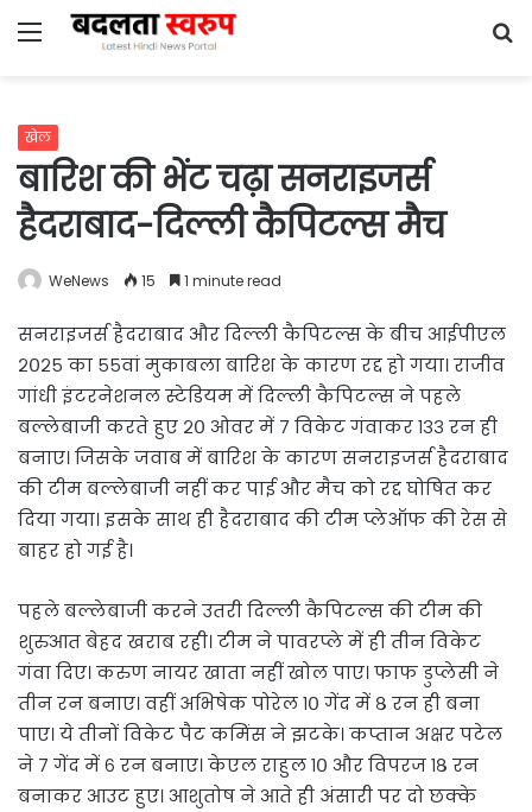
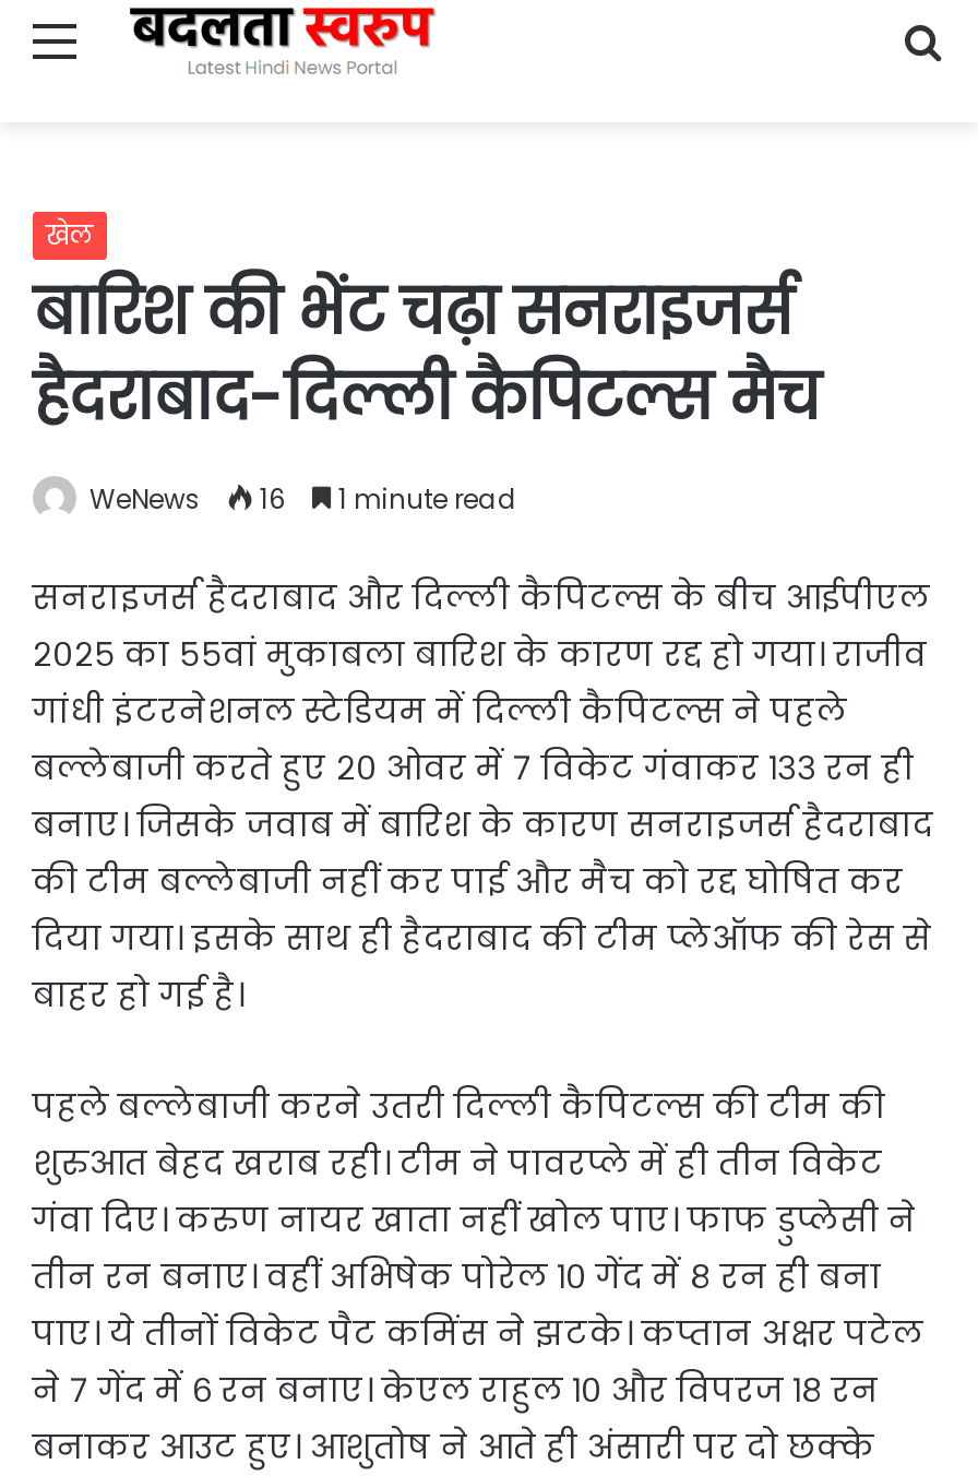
[49,271,281,291] WeNews 15 1 minute read -> [90,481,517,518] WeNews 16 1 minute read

